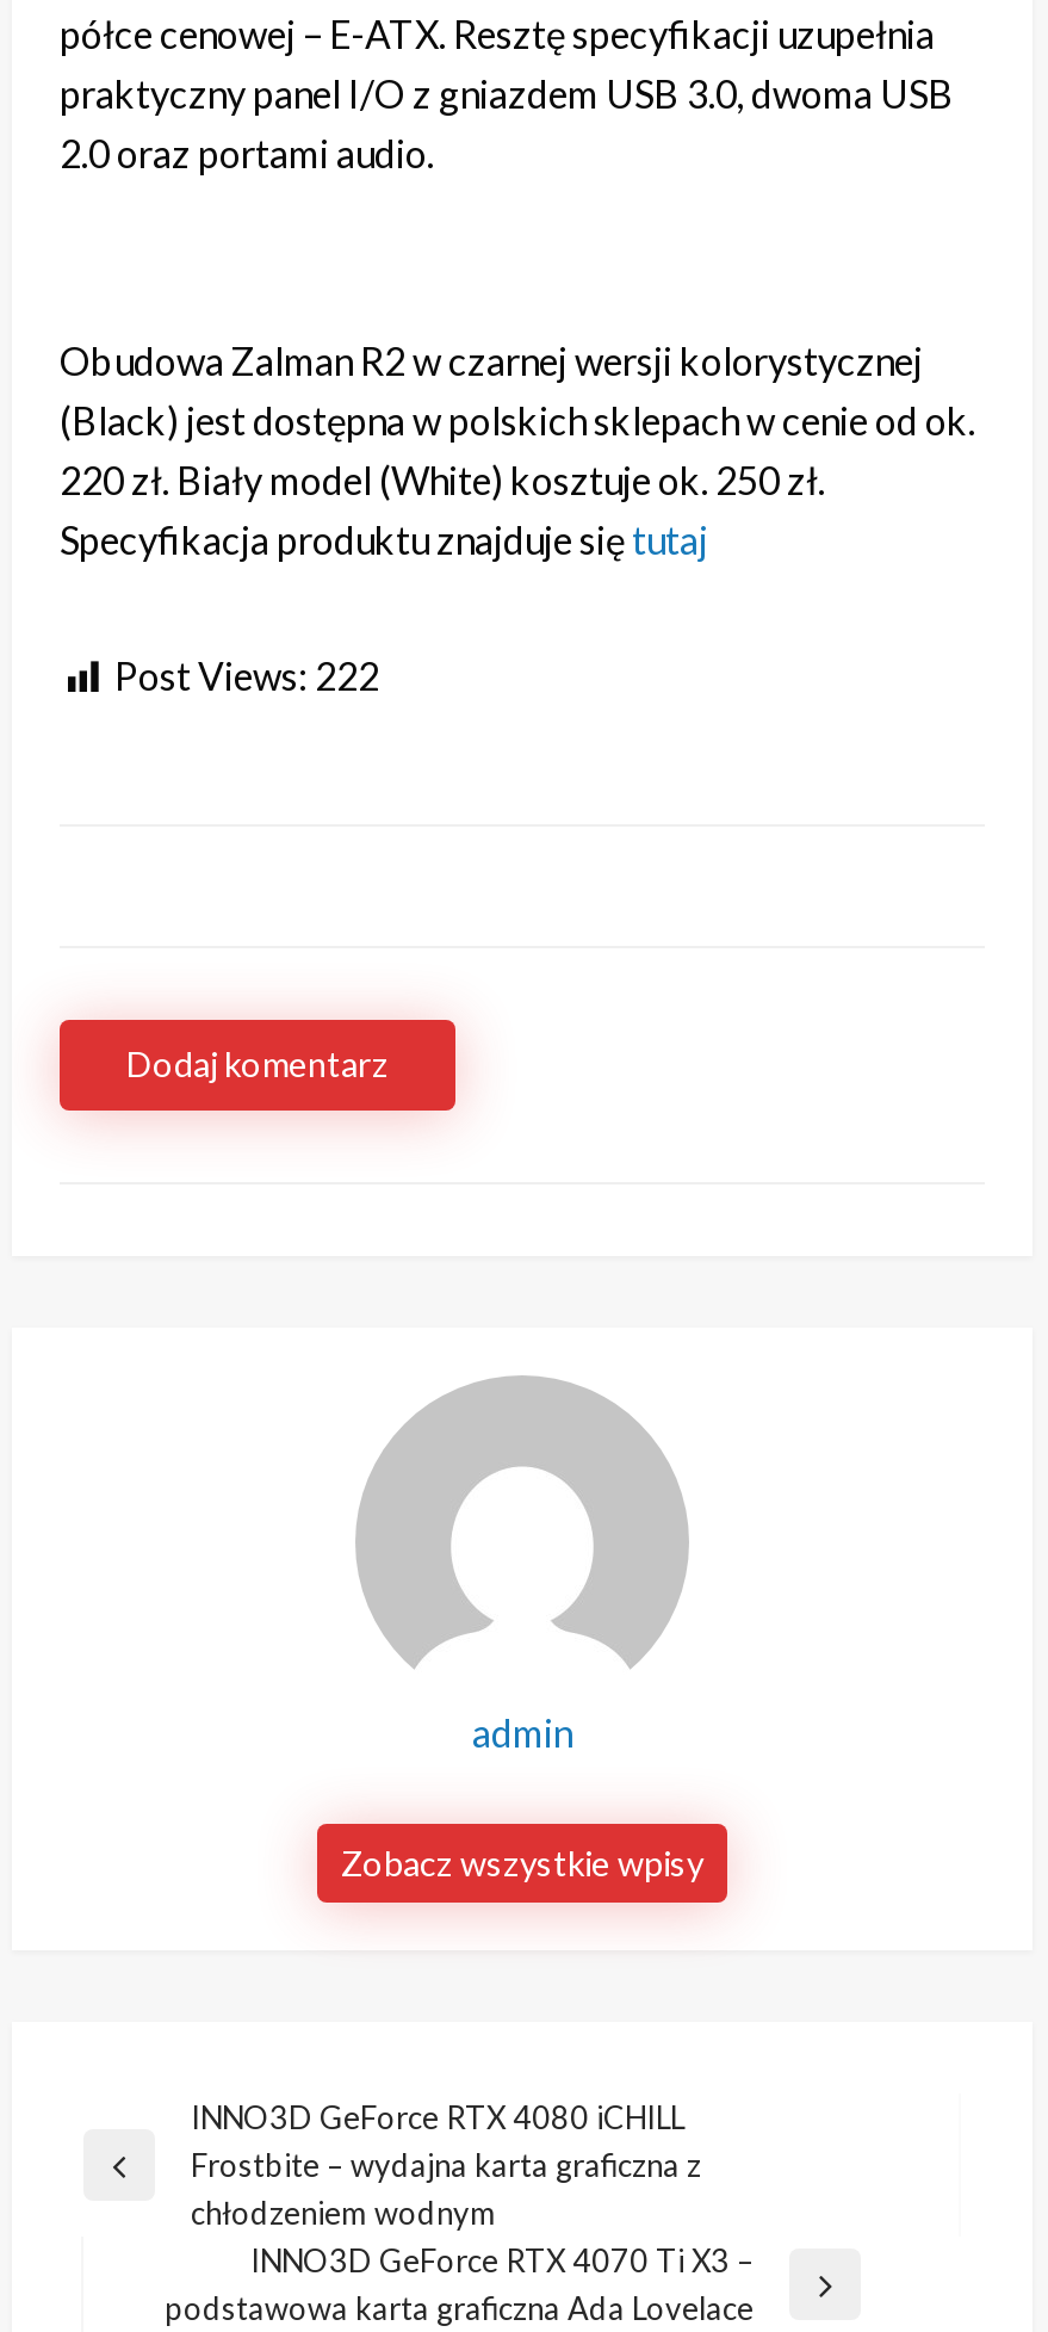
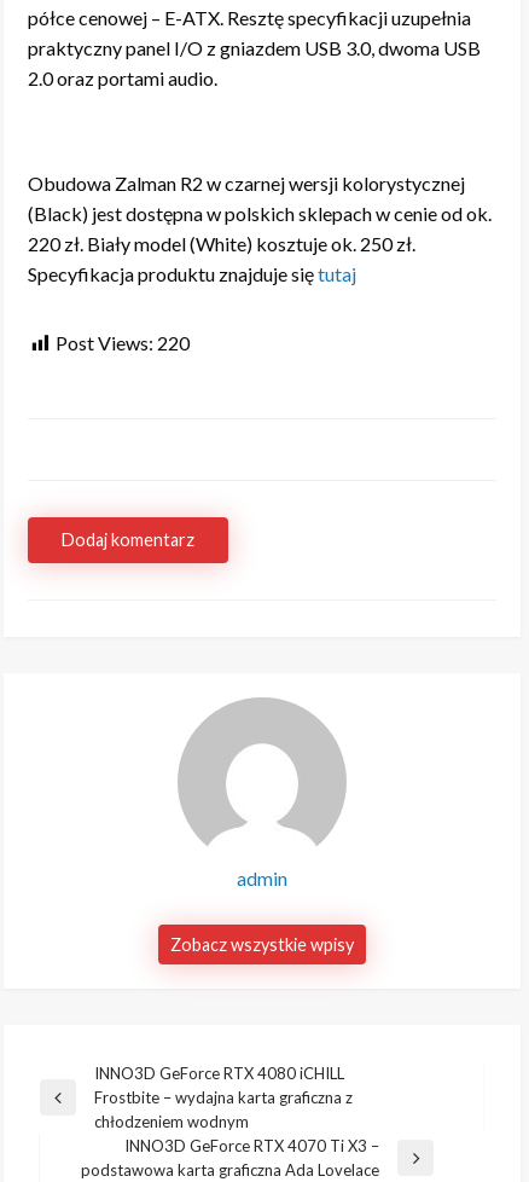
[114,652,379,697] Post Views: 222 -> [56,331,190,354] Post Views: 220

